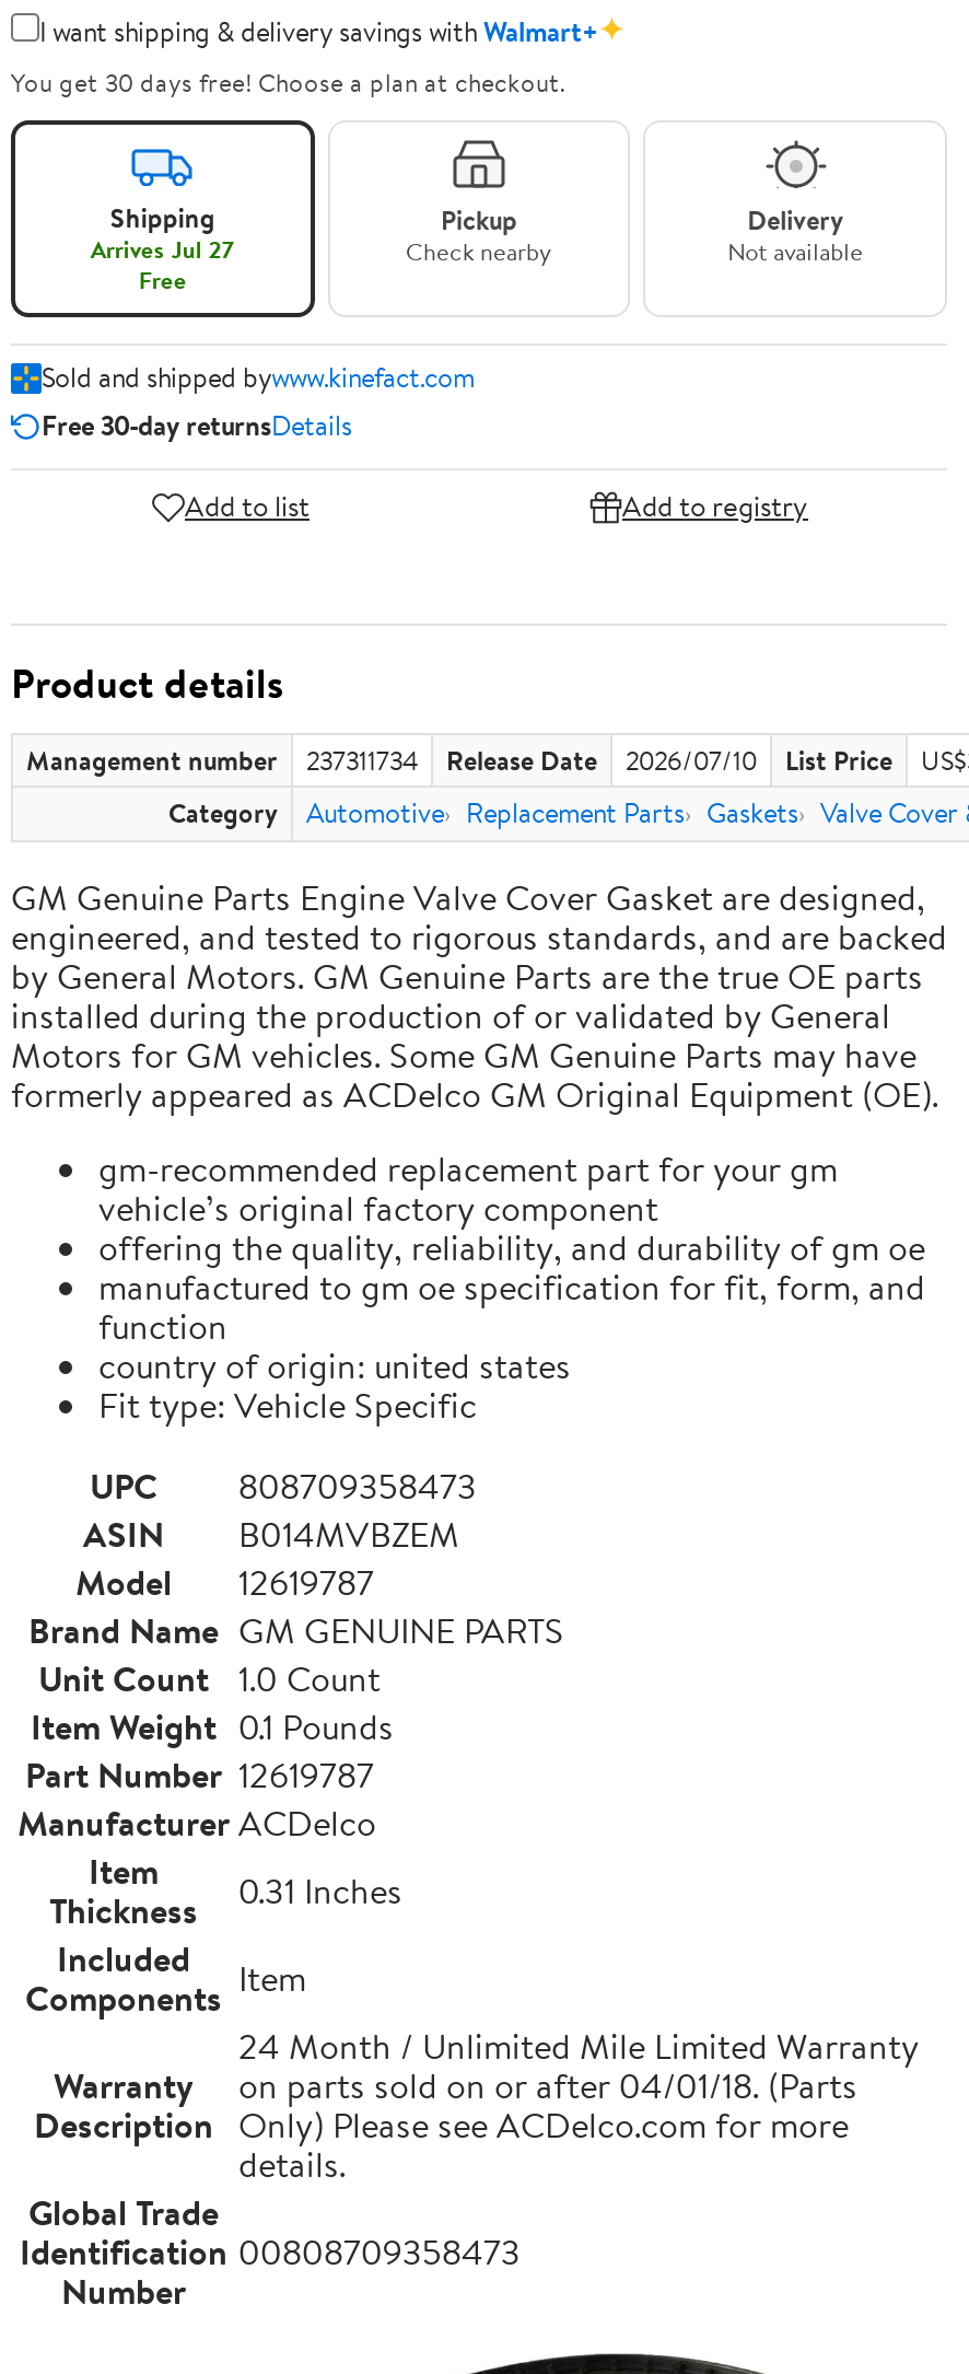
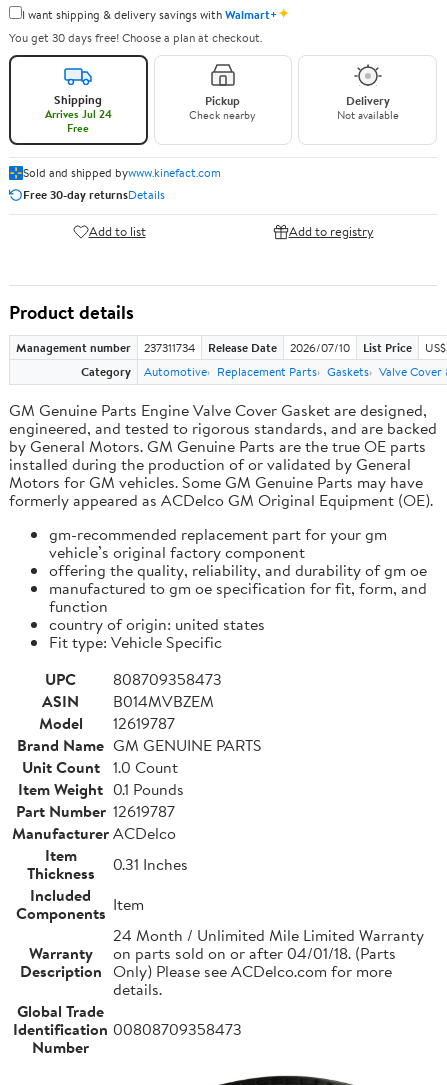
[90,232,235,267] Arrives Jul 27 -> [45,106,112,122] Arrives Jul 24

